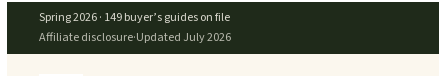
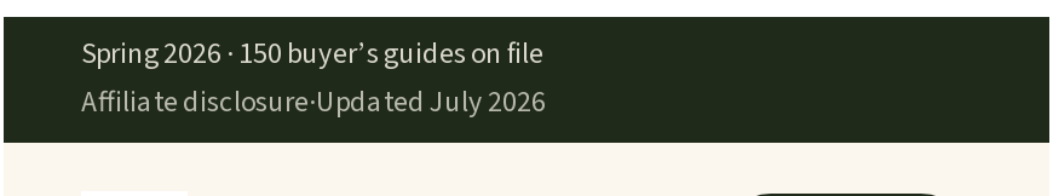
[39,9,230,26] Spring 2026 · 149 buyer’s guides on file -> [81,34,543,75] Spring 2026 · 150 buyer’s guides on file

